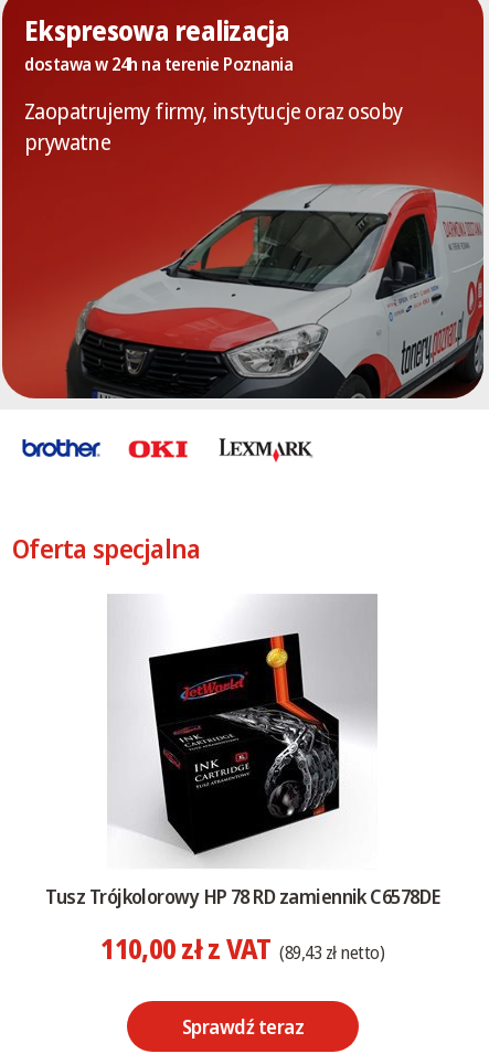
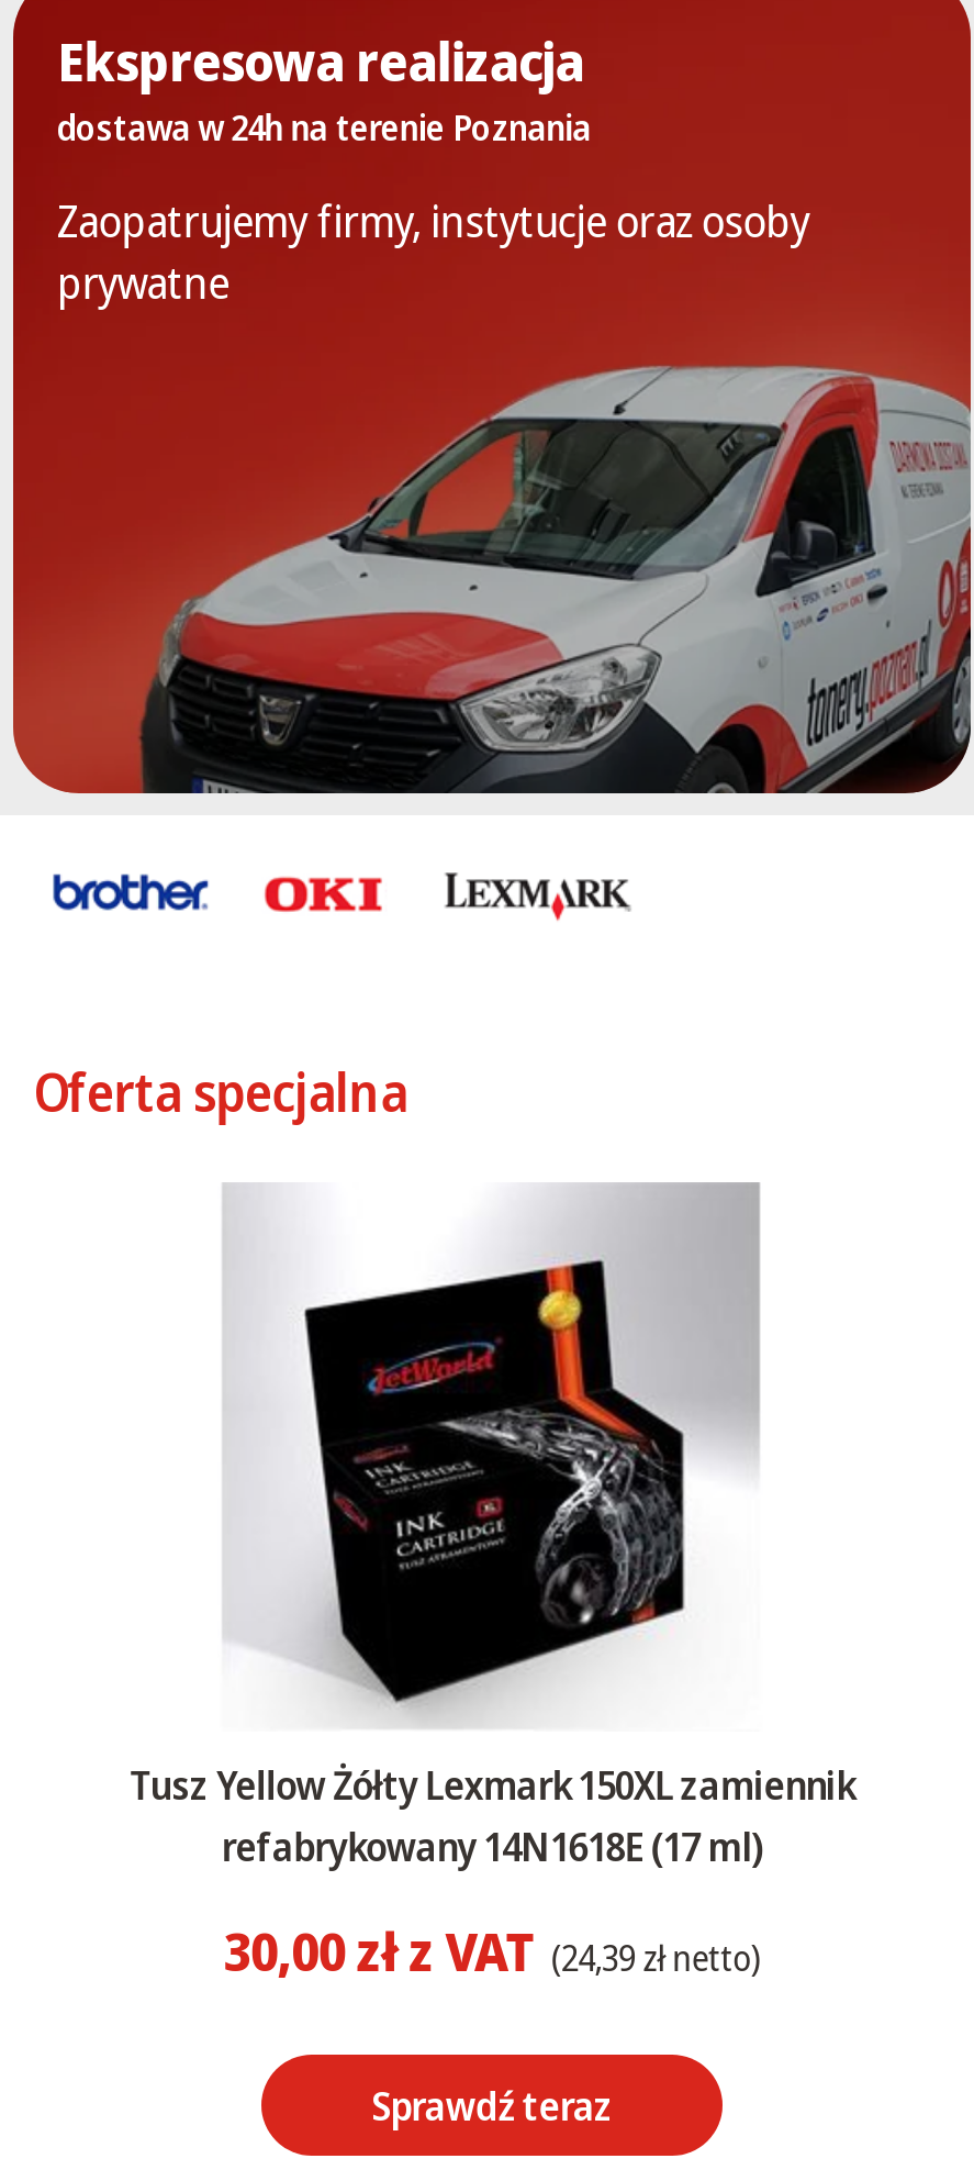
[46,883,440,910] Tusz Trójkolorowy HP 78 RD zamiennik C6578DE -> [130,1758,854,1872] Tusz Yellow Żółty Lexmark 150XL zamiennik | refabrykowany 14N1618E (17 ml)
[101,930,385,967] 110,00 zł z VAT (89,43 zł netto) -> [223,1914,761,1987] 30,00 zł z VAT (24,39 zł netto)

